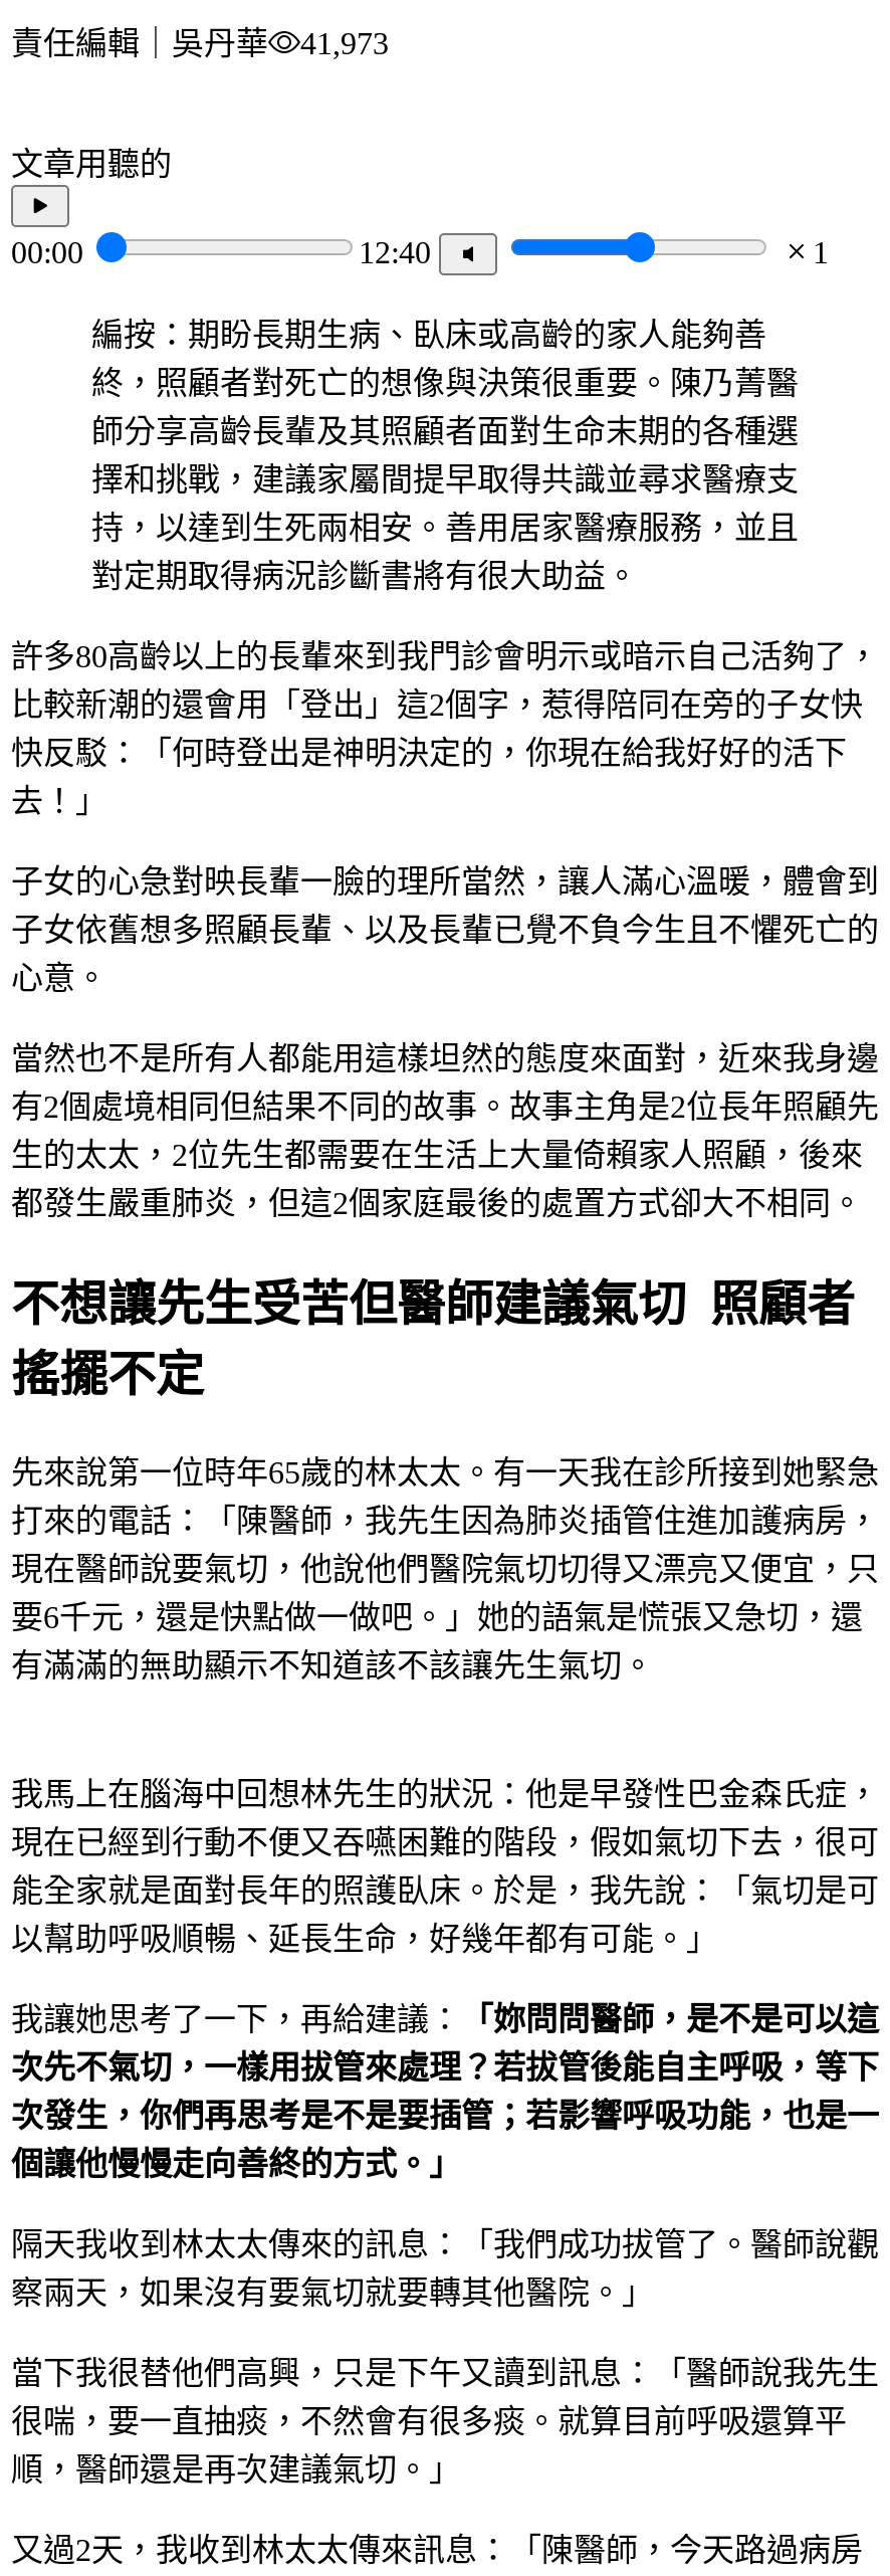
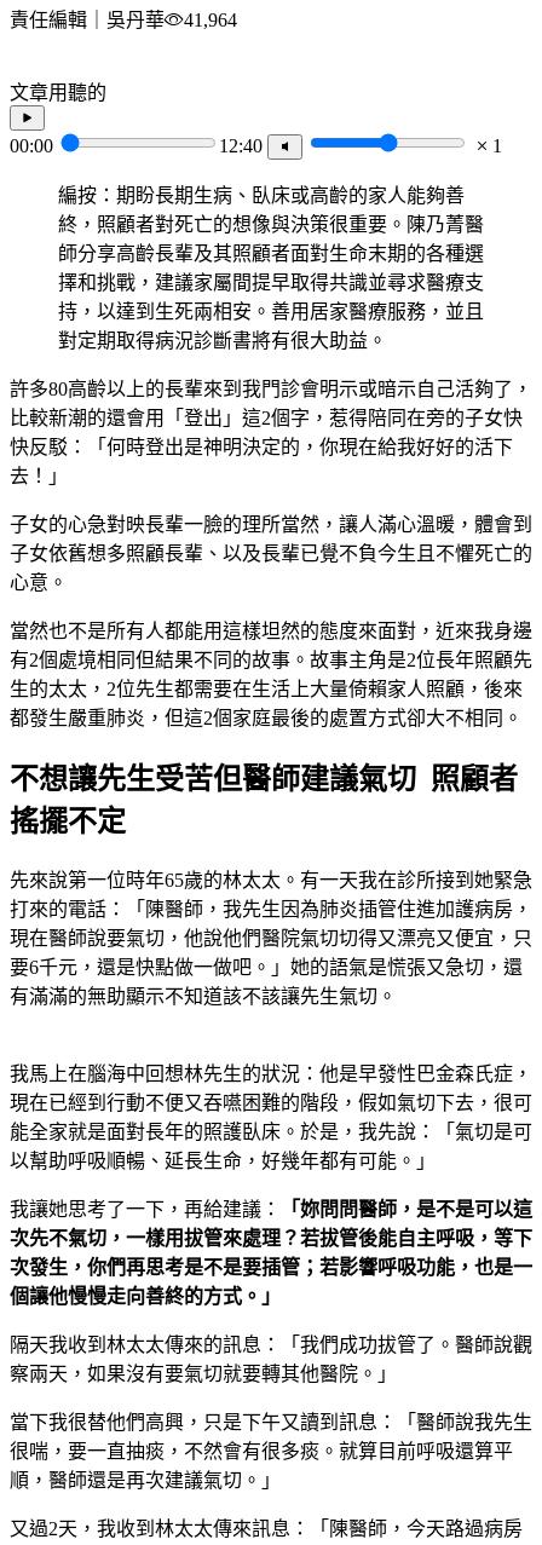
[11,27,389,61] 責任編輯｜吳丹華 41,973 -> [10,10,237,31] 責任編輯｜吳丹華 41,964

